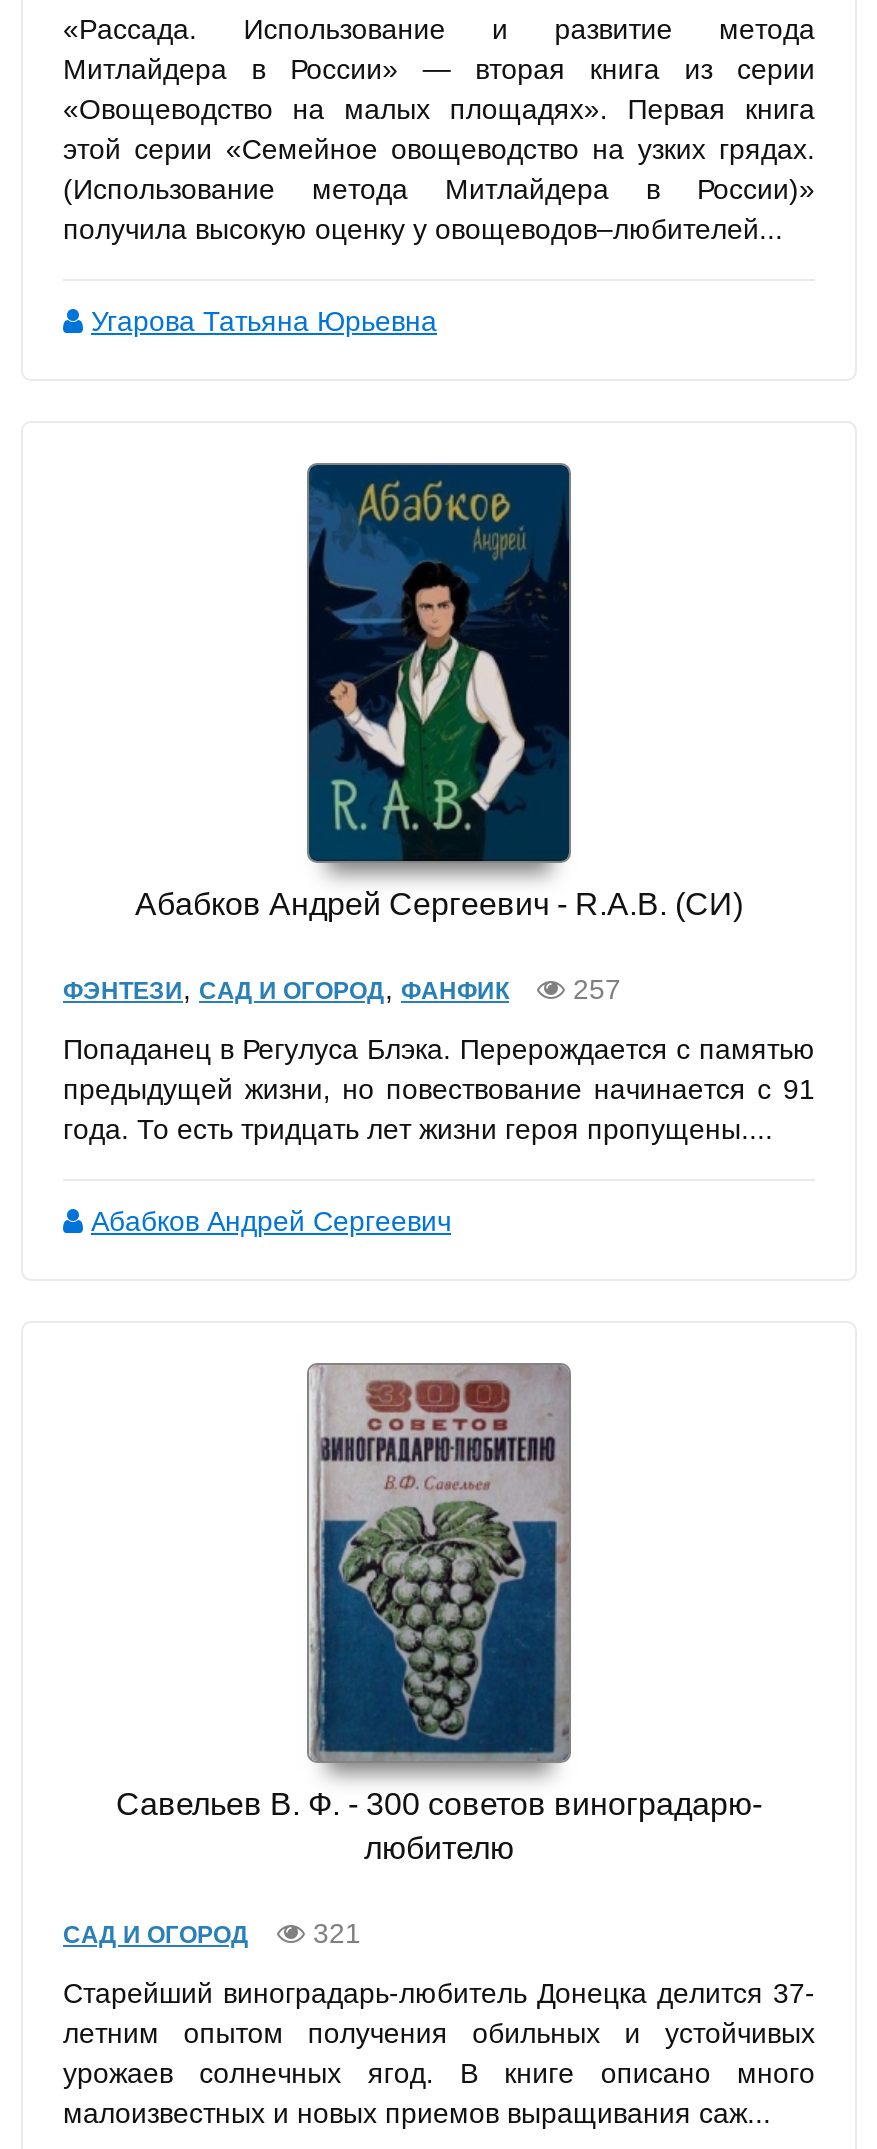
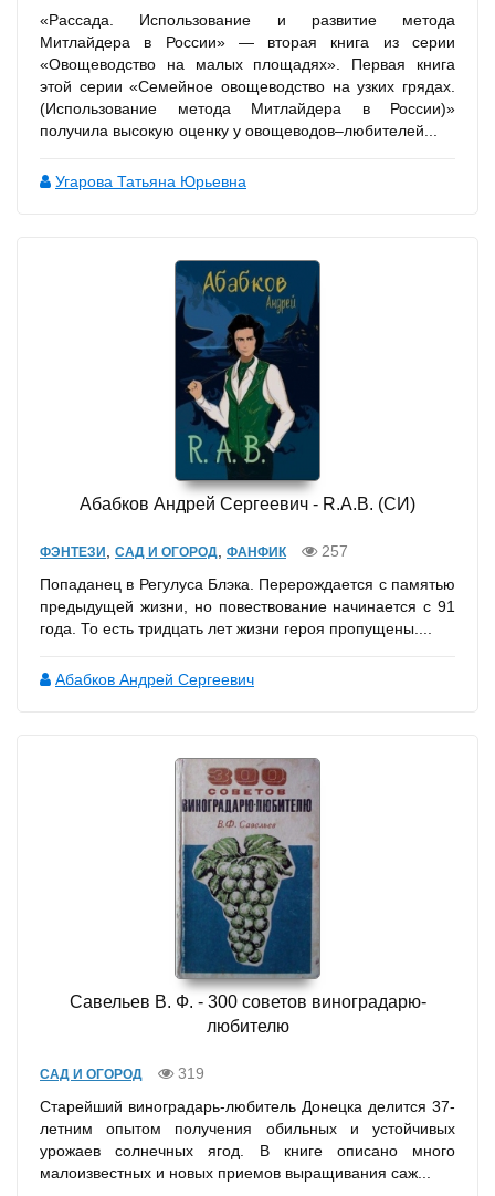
[63,1916,361,1948] САД И ОГОРОД 321 -> [40,1064,204,1082] САД И ОГОРОД 319

